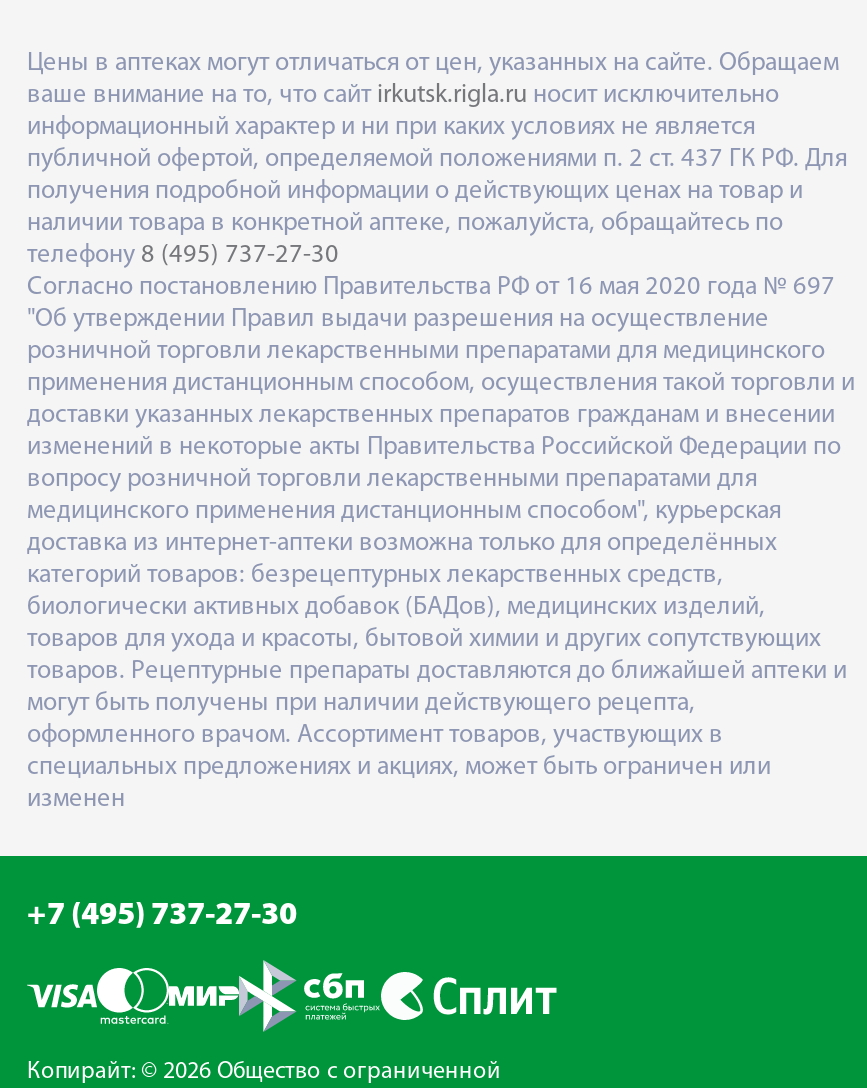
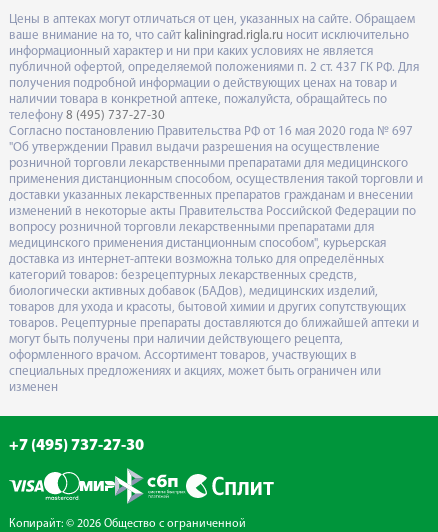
[27,82,779,108] ваше внимание на то, что сайт irkutsk.rigla.ru носит исключительно -> [9,29,409,42] ваше внимание на то, что сайт kaliningrad.rigla.ru носит исключительно

